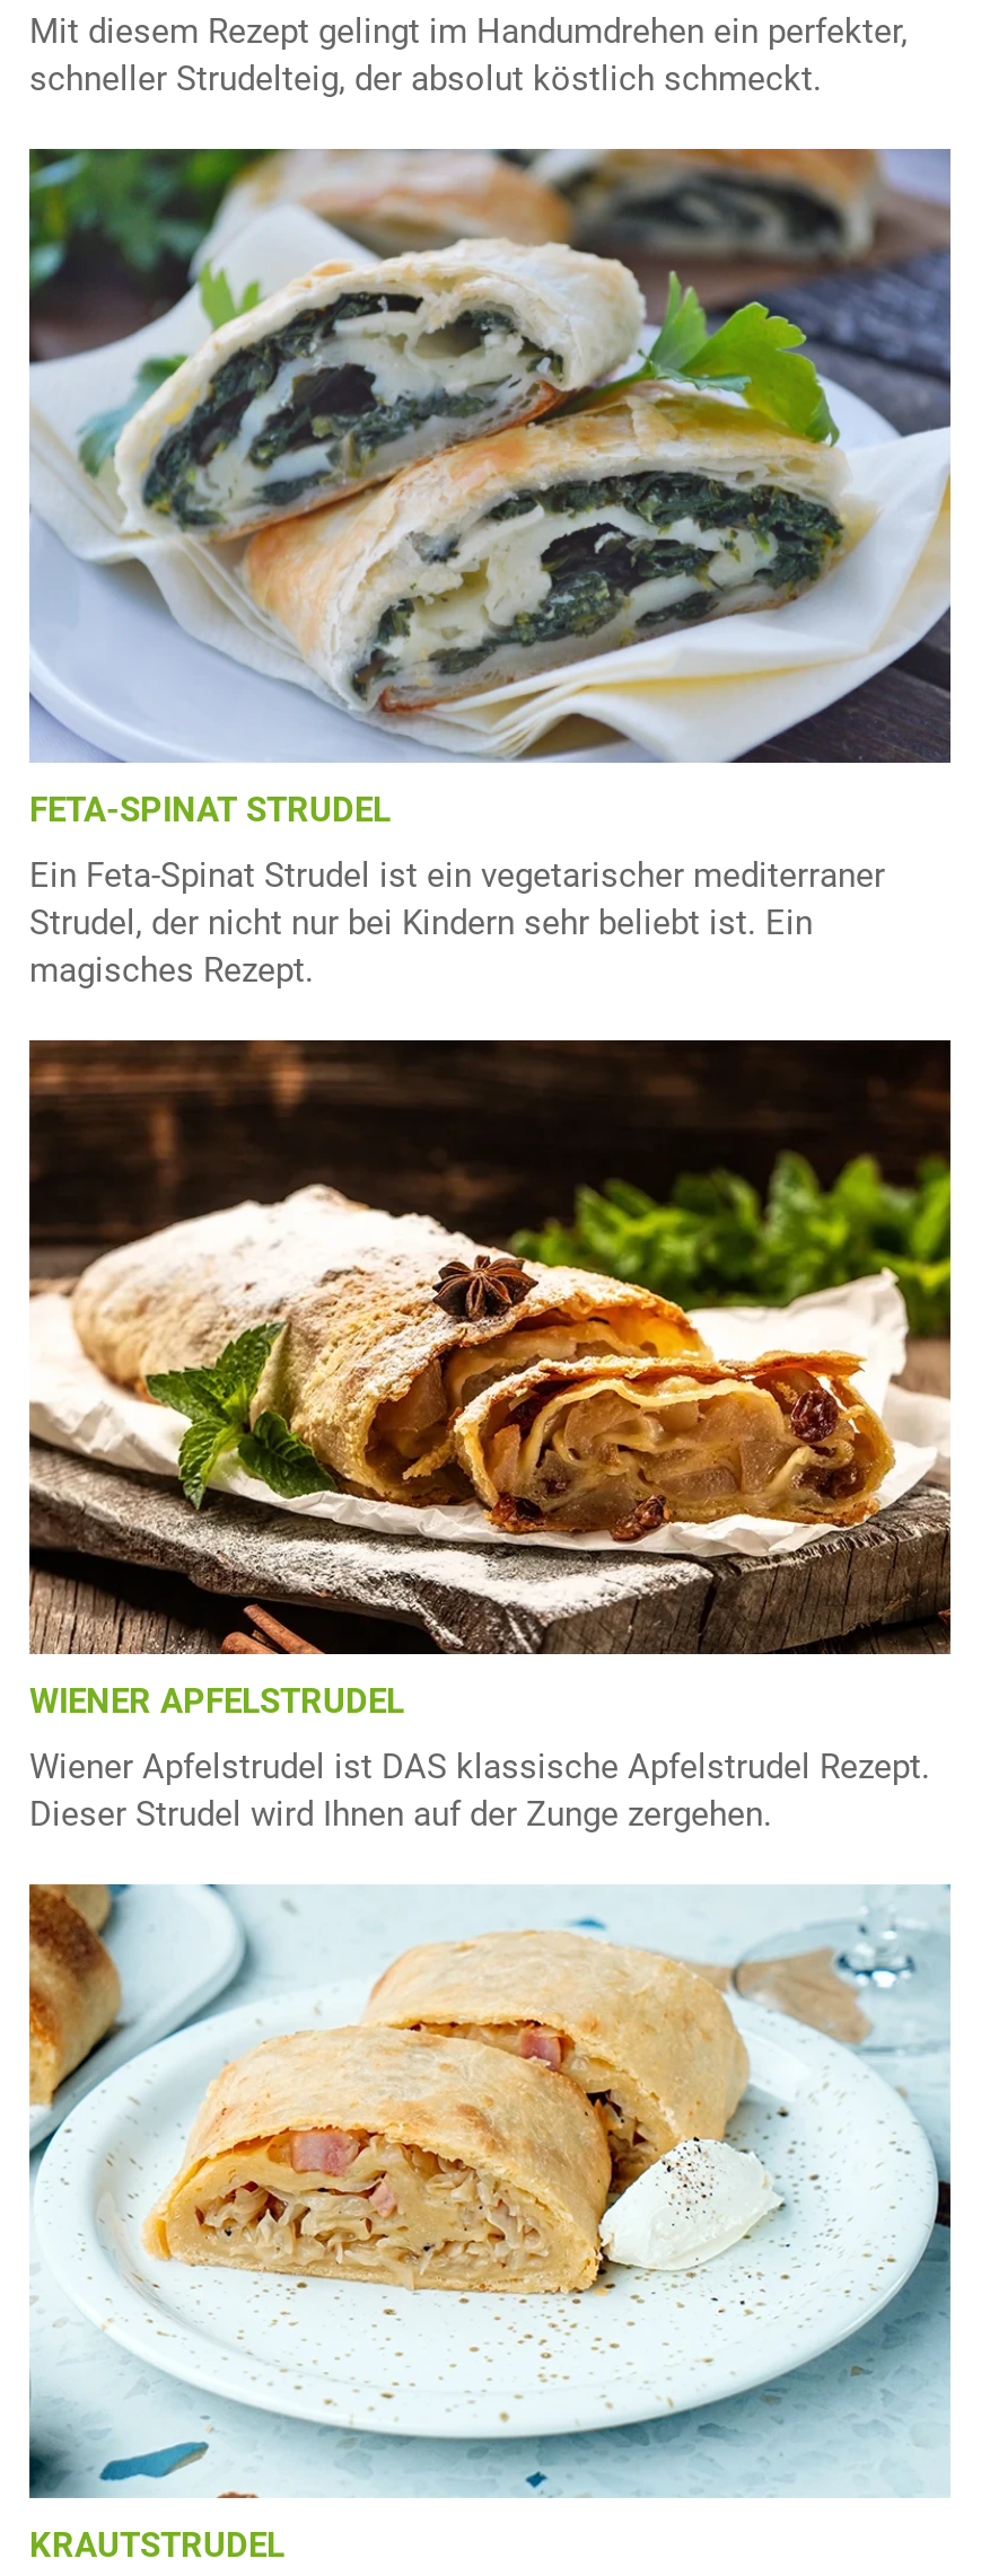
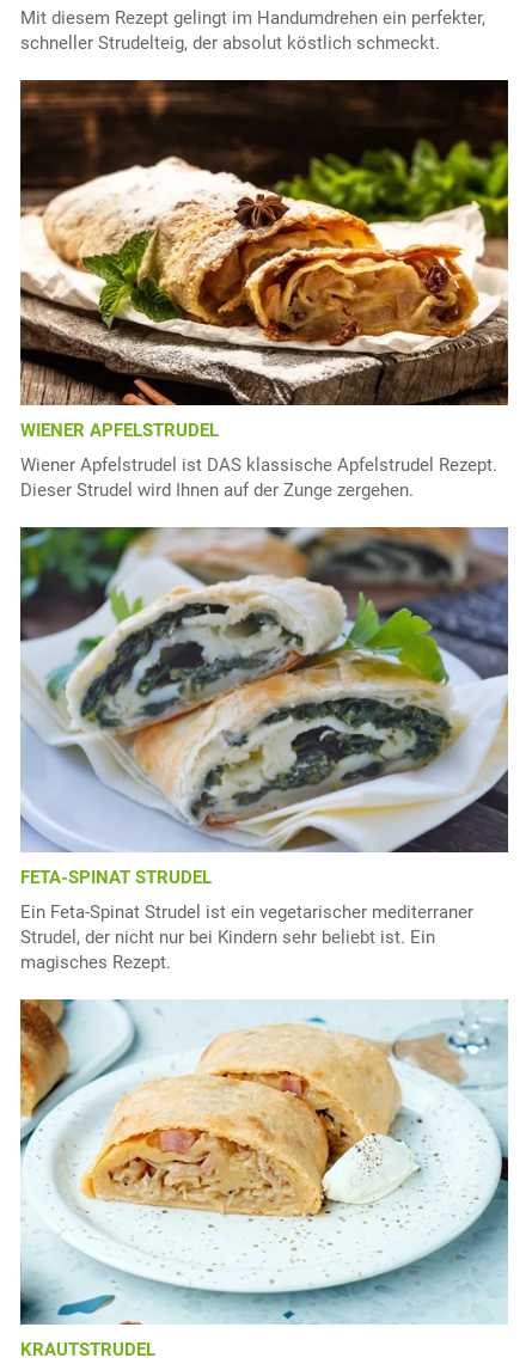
moved [25,144,955,991] -> [18,525,510,973]: [image] | FETA-SPINAT STRUDEL | Ein Feta-Spinat Strudel ist ein vegetarischer mediterraner | Strudel, der nicht nur bei Kindern sehr beliebt ist. Ein | magisches Rezept.
moved [27,1038,953,1835] -> [19,79,509,501]: [image] | WIENER APFELSTRUDEL | Wiener Apfelstrudel ist DAS klassische Apfelstrudel Rezept. | Dieser Strudel wird Ihnen auf der Zunge zergehen.

